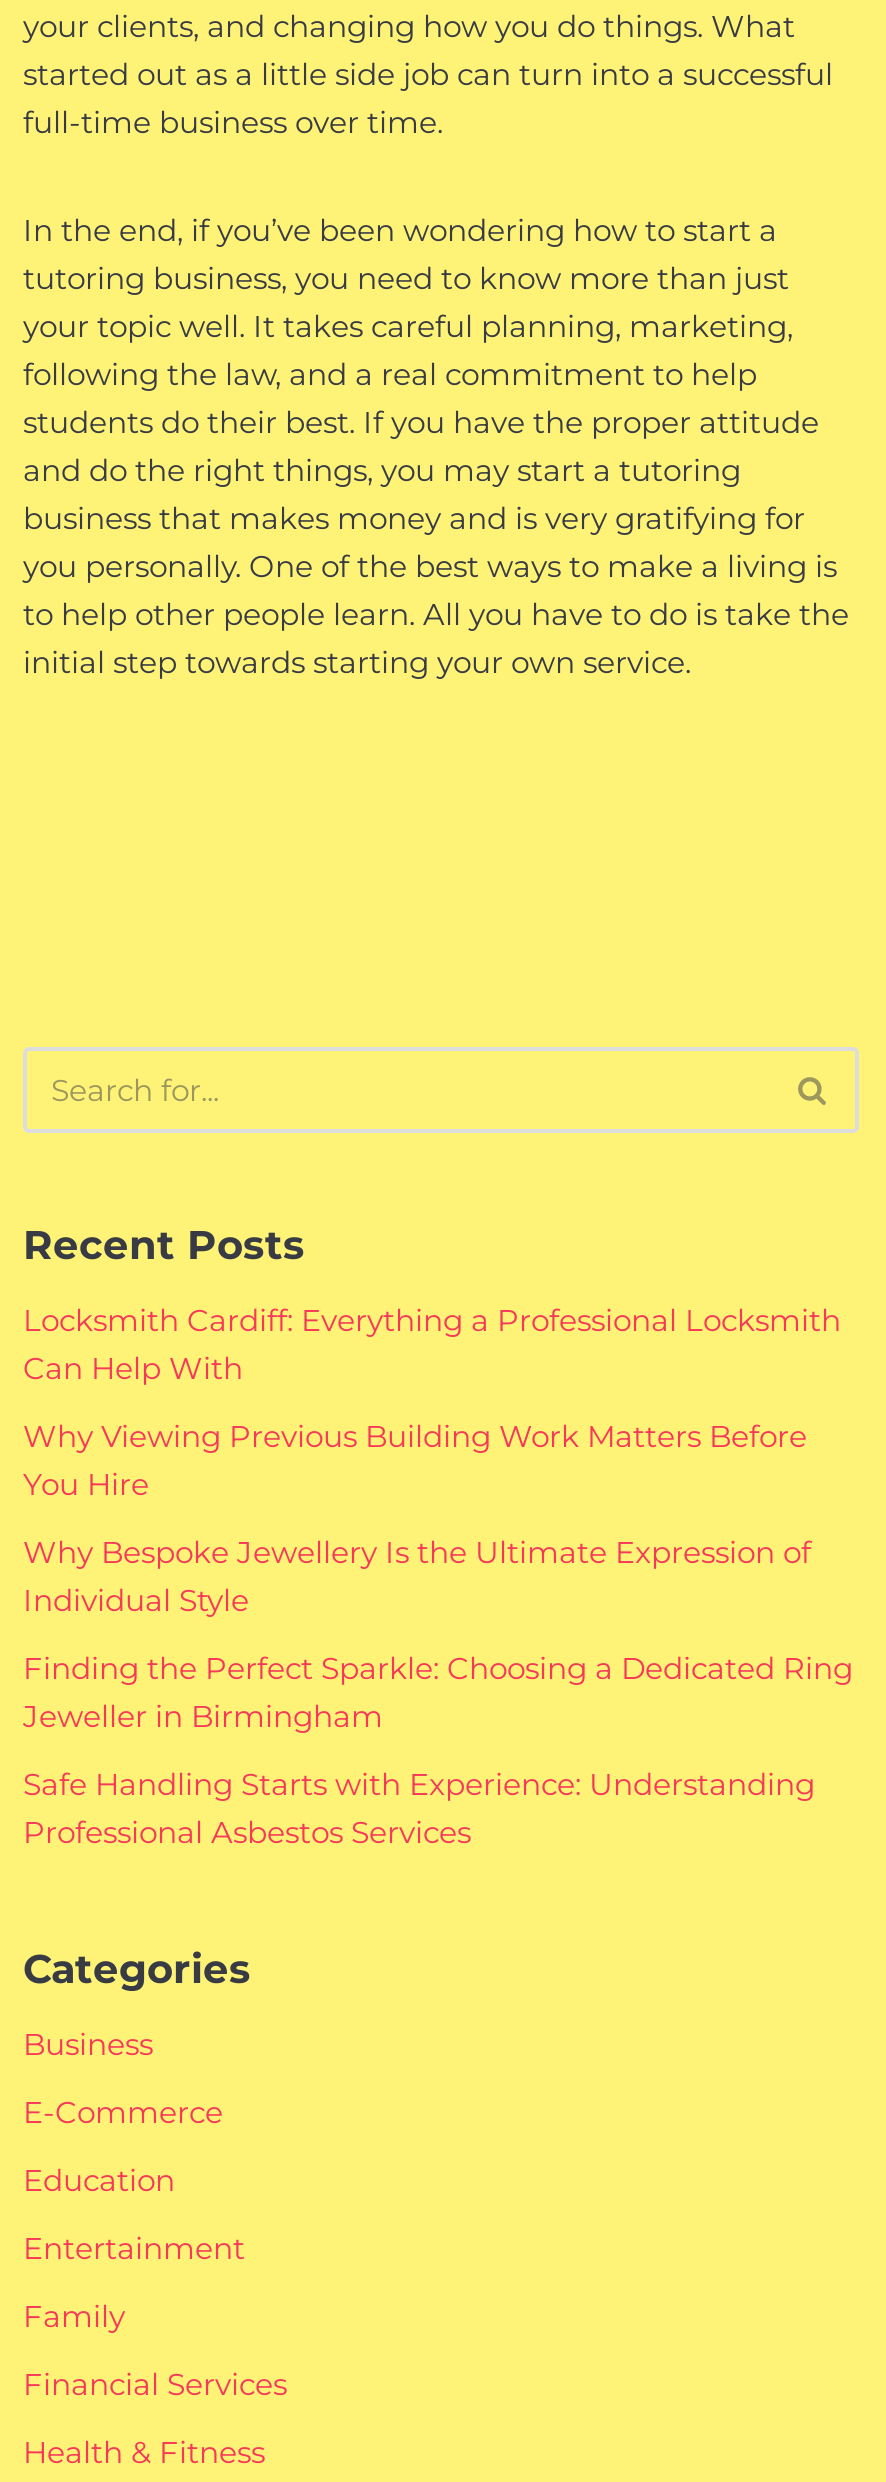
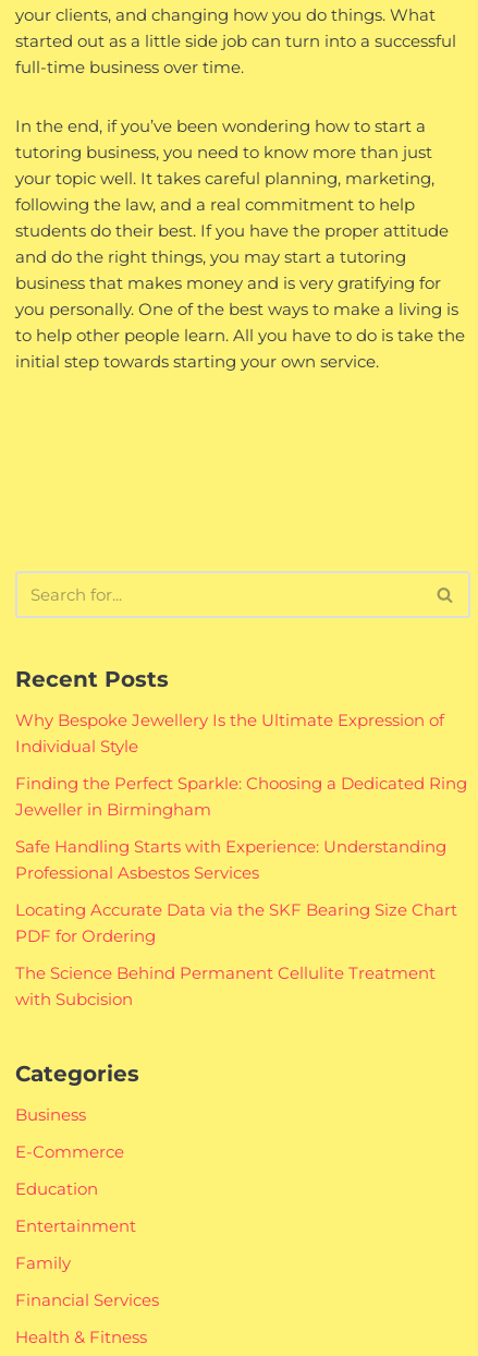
[23,1302,841,1504] Locksmith Cardiff: Everything a Professional Locksmith | Can Help With | Why Viewing Previous Building Work Matters Before | You Hire -> none
moved [23,1534,853,1852] -> [15,709,467,883]: Why Bespoke Jewellery Is the Ultimate Expression of | Individual Style | Finding the Perfect Sparkle: Choosing a Dedicated Ring | Jeweller in Birmingham | Safe Handling Starts with Experience: Understanding | Professional Asbestos Services
none -> [15,899,457,1009] Locating Accurate Data via the SKF Bearing Size Chart | PDF for Ordering | The Science Behind Permanent Cellulite Treatment | with Subcision

